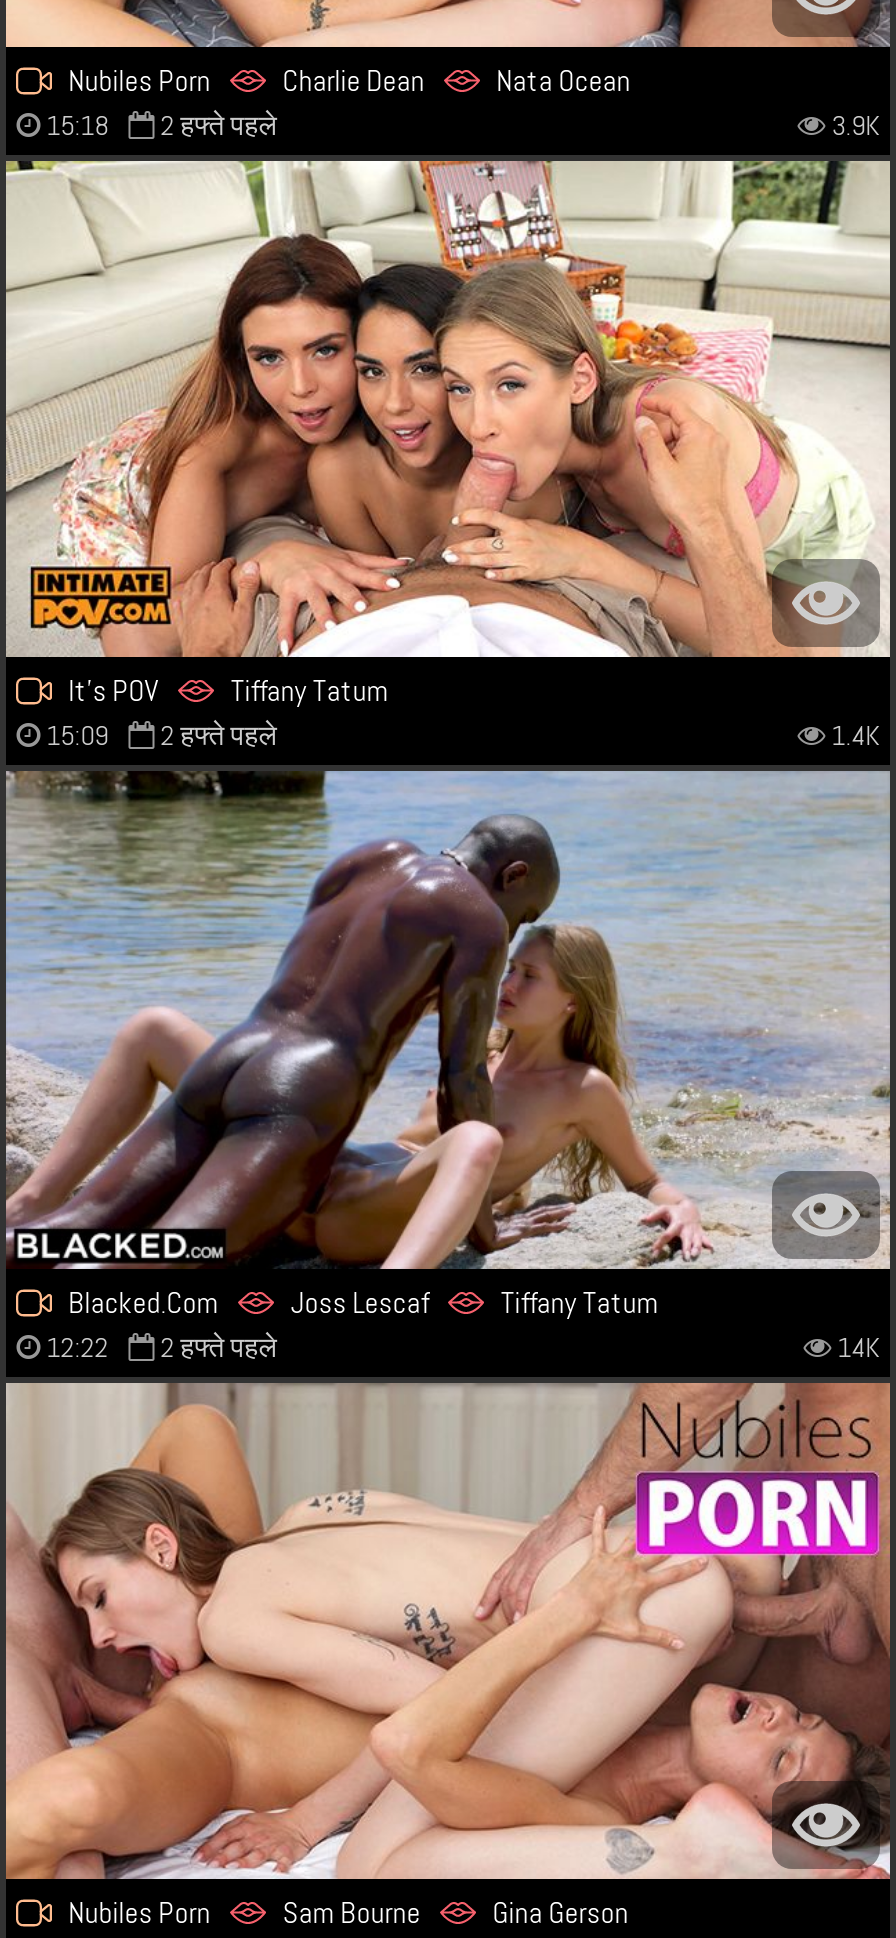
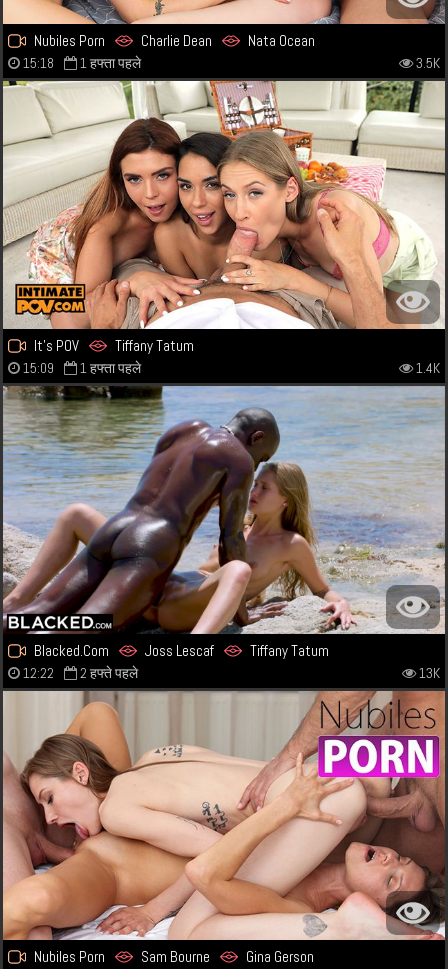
[160,107,880,143] 2 हफ्ते पहले | 3.9K -> [80,54,440,72] 1 हफ्ता पहले | 3.5K
[46,718,276,754] 15:09 2 हफ्ते पहले -> [23,359,141,377] 15:09 1 हफ्ता पहले
[838,1329,880,1365] 14K -> [419,664,440,682] 13K

